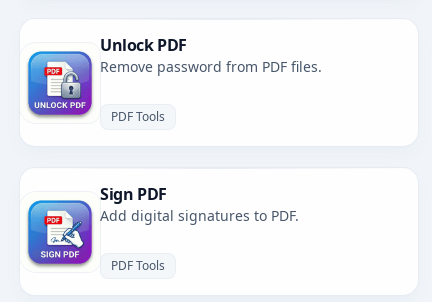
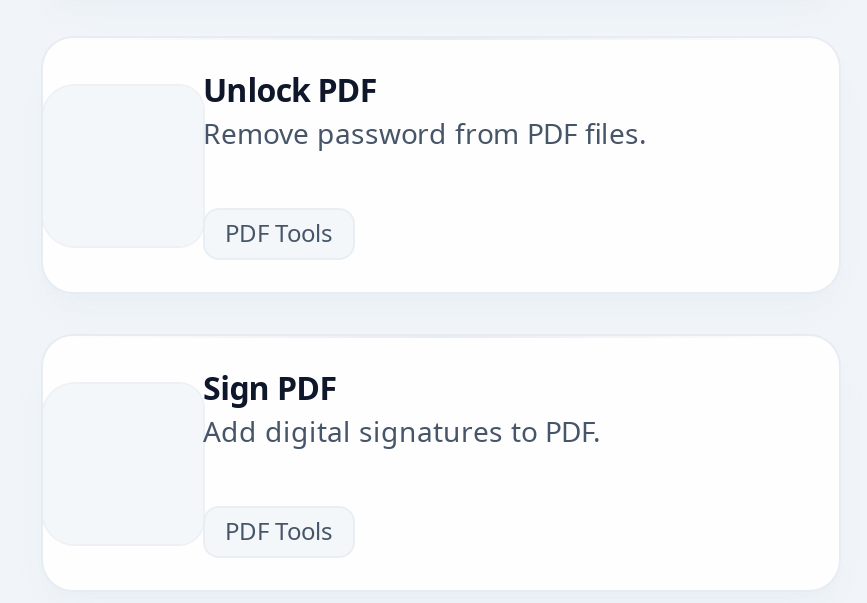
[27,50,93,119] [image] -> none
[27,199,94,268] [image] -> none

